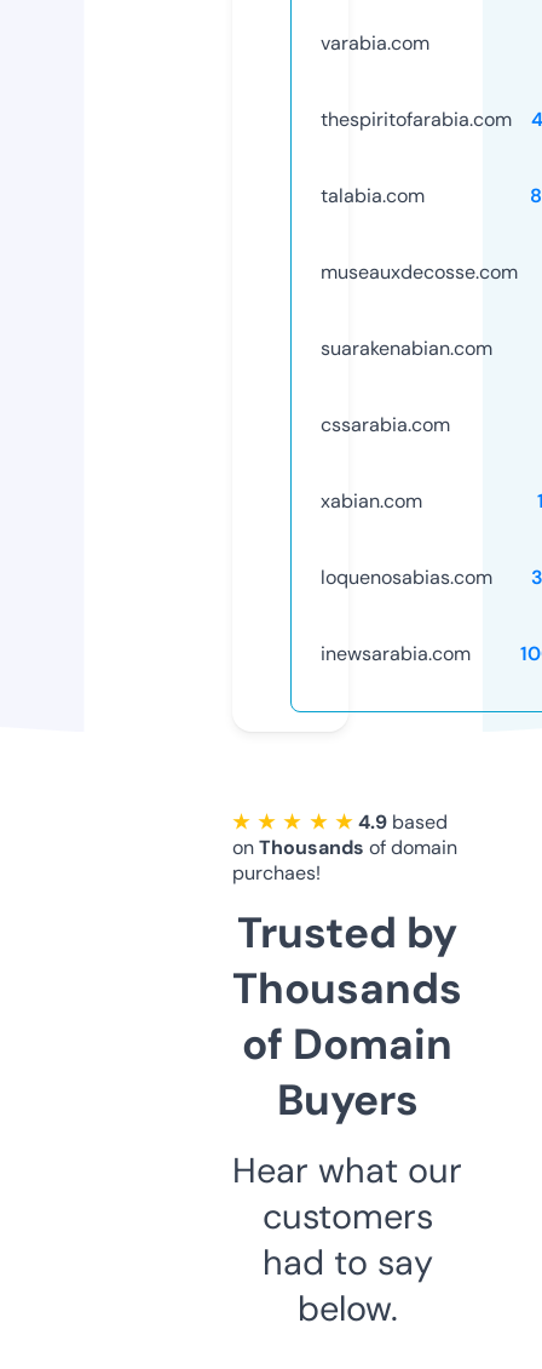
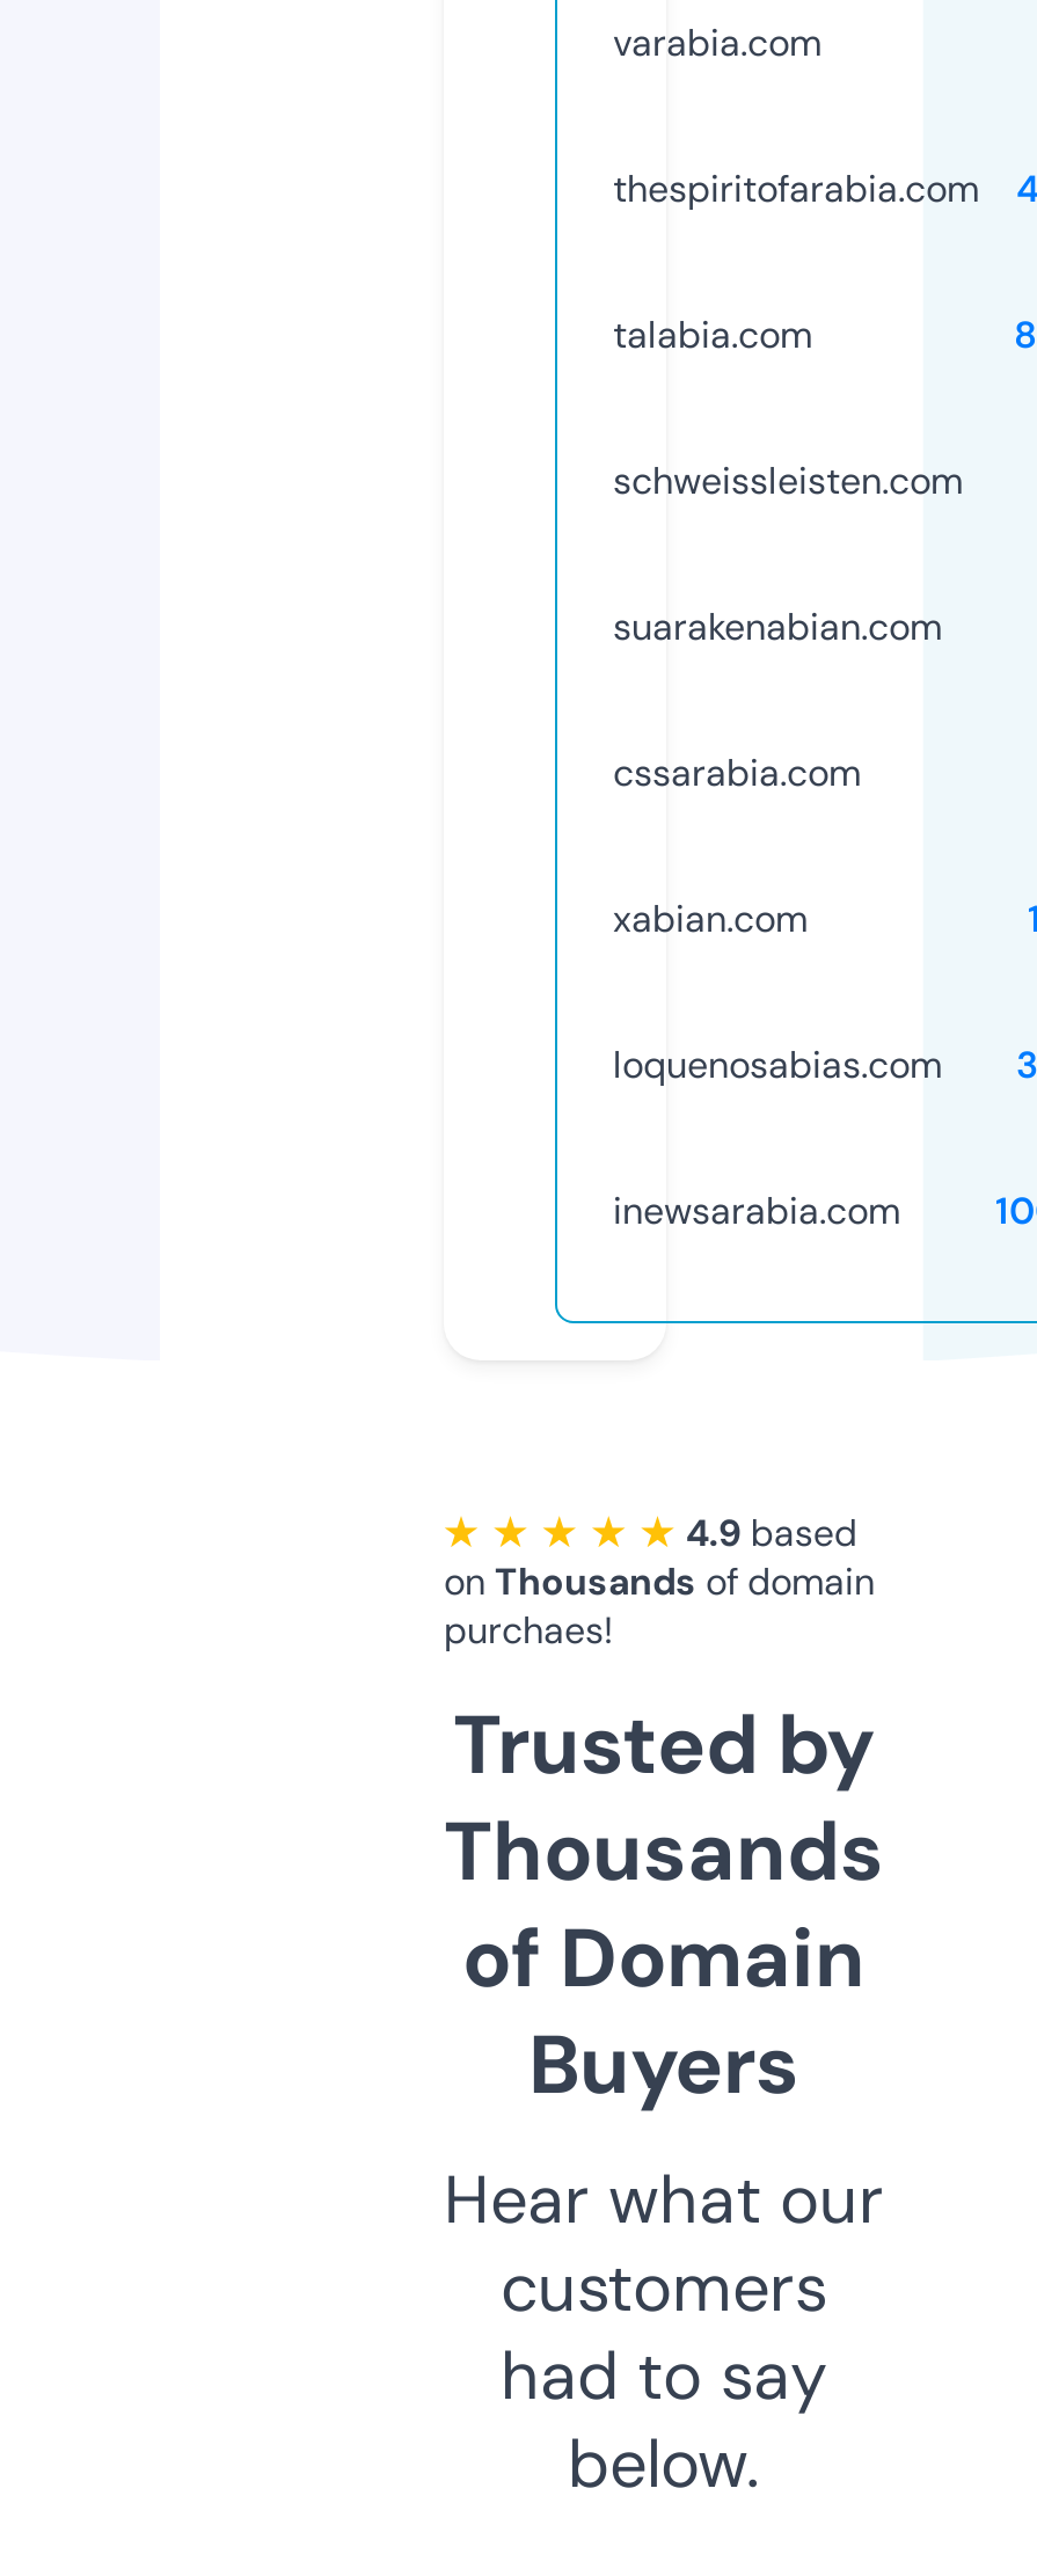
[321,259,518,284] museauxdecosse.com -> [613,456,963,505] schweissleisten.com

